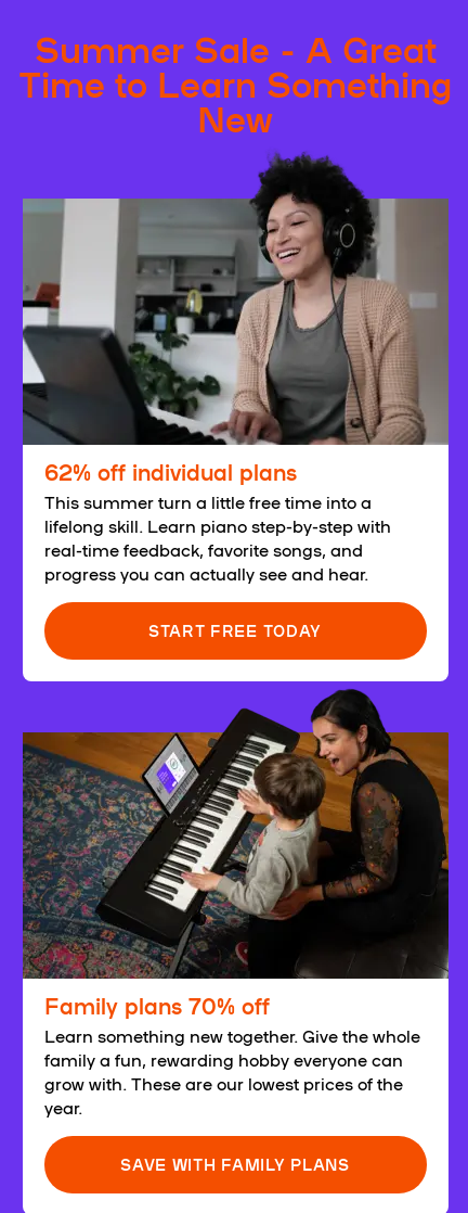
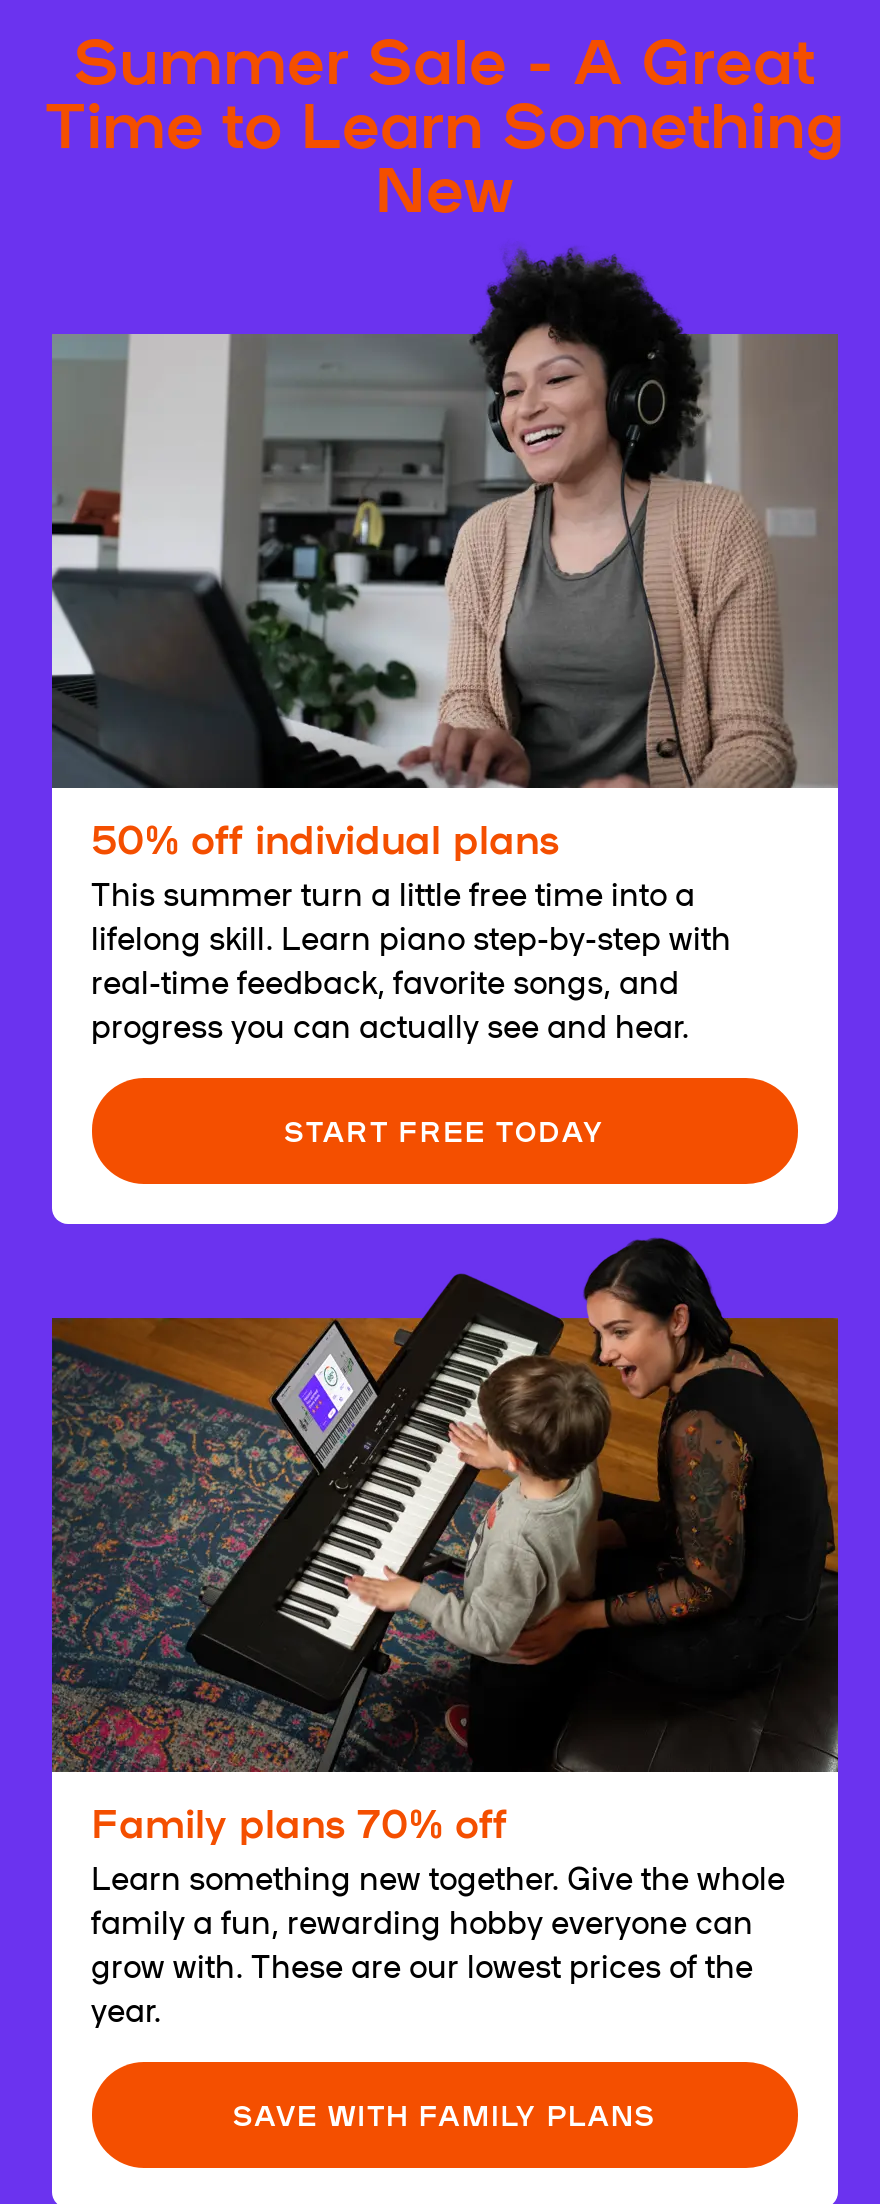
[44,455,296,486] 62% off individual plans -> [91,807,559,863] 50% off individual plans

